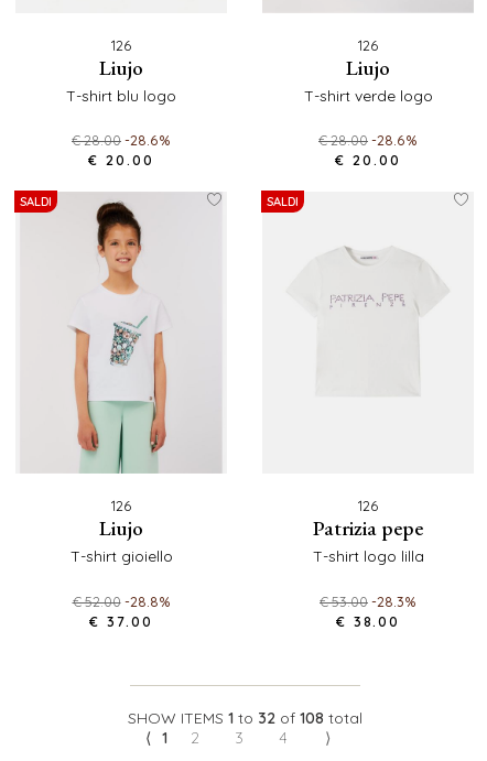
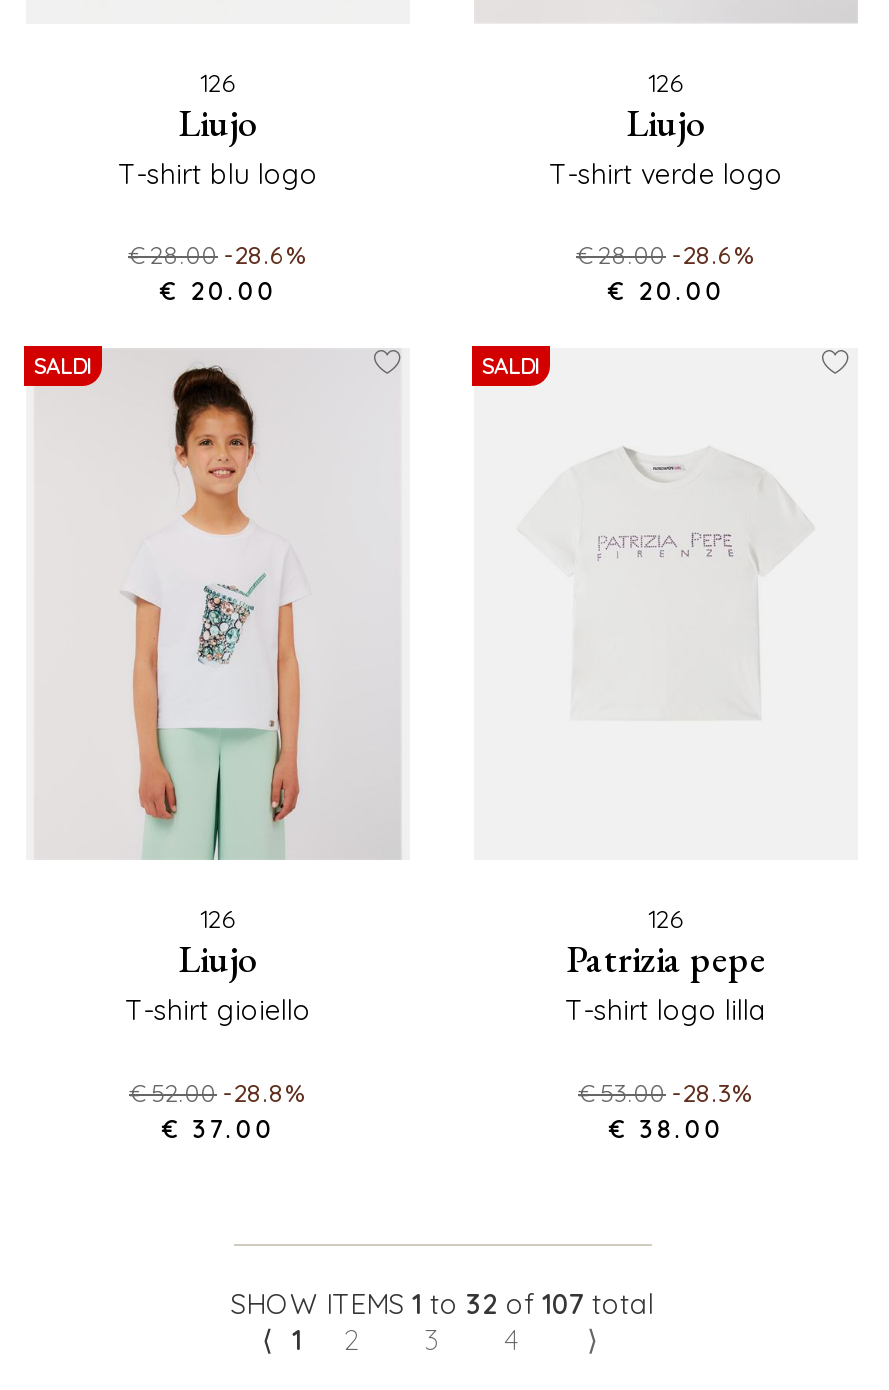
[127,708,362,727] SHOW ITEMS 1 to 32 of 108 total -> [230,1285,654,1321] SHOW ITEMS 1 to 32 of 107 total

